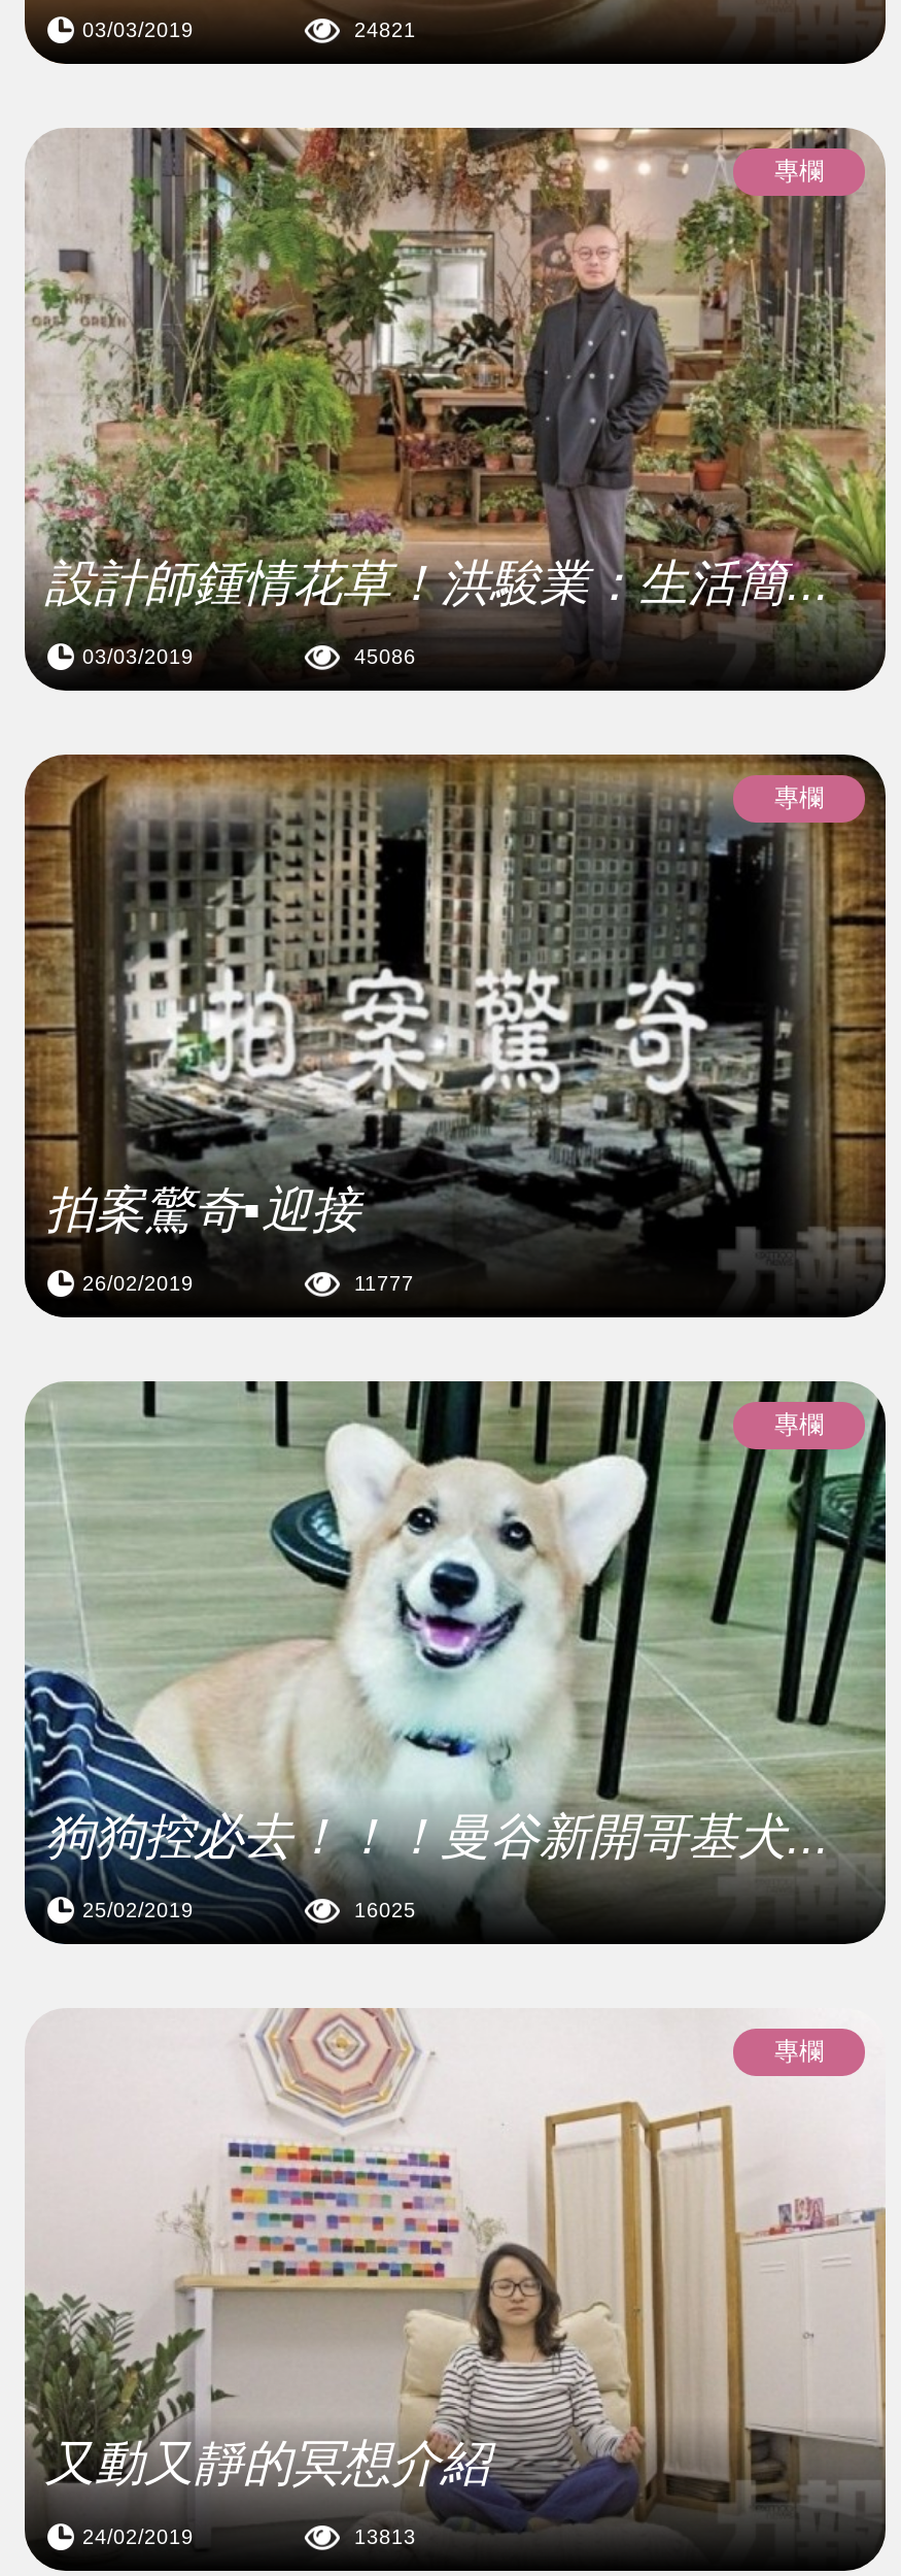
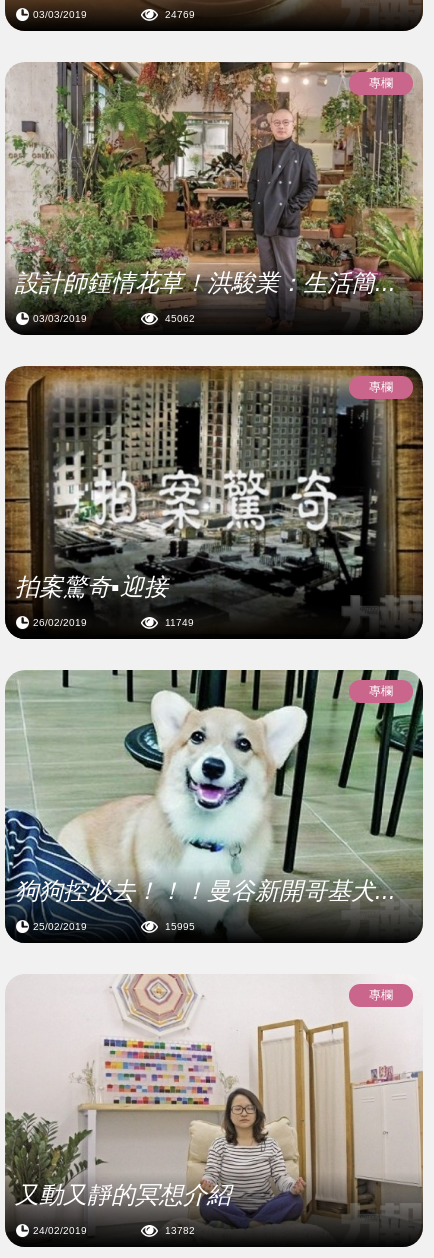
[354,18,416,41] 24821 -> [165,9,195,20] 24769
[354,645,416,668] 45086 -> [165,313,195,324] 45062
[354,1272,414,1294] 11777 -> [165,617,194,628] 11749
[354,1898,416,1921] 16025 -> [165,921,195,932] 15995
[354,2525,416,2548] 13813 -> [165,1225,195,1236] 13782

